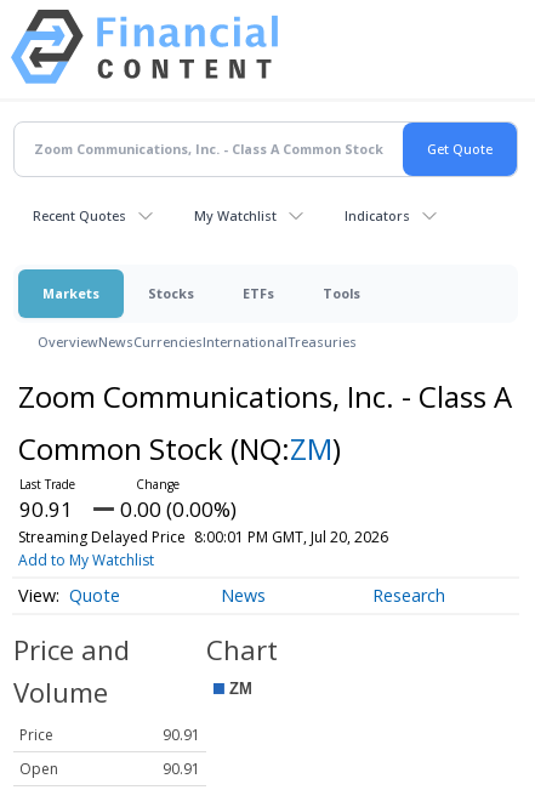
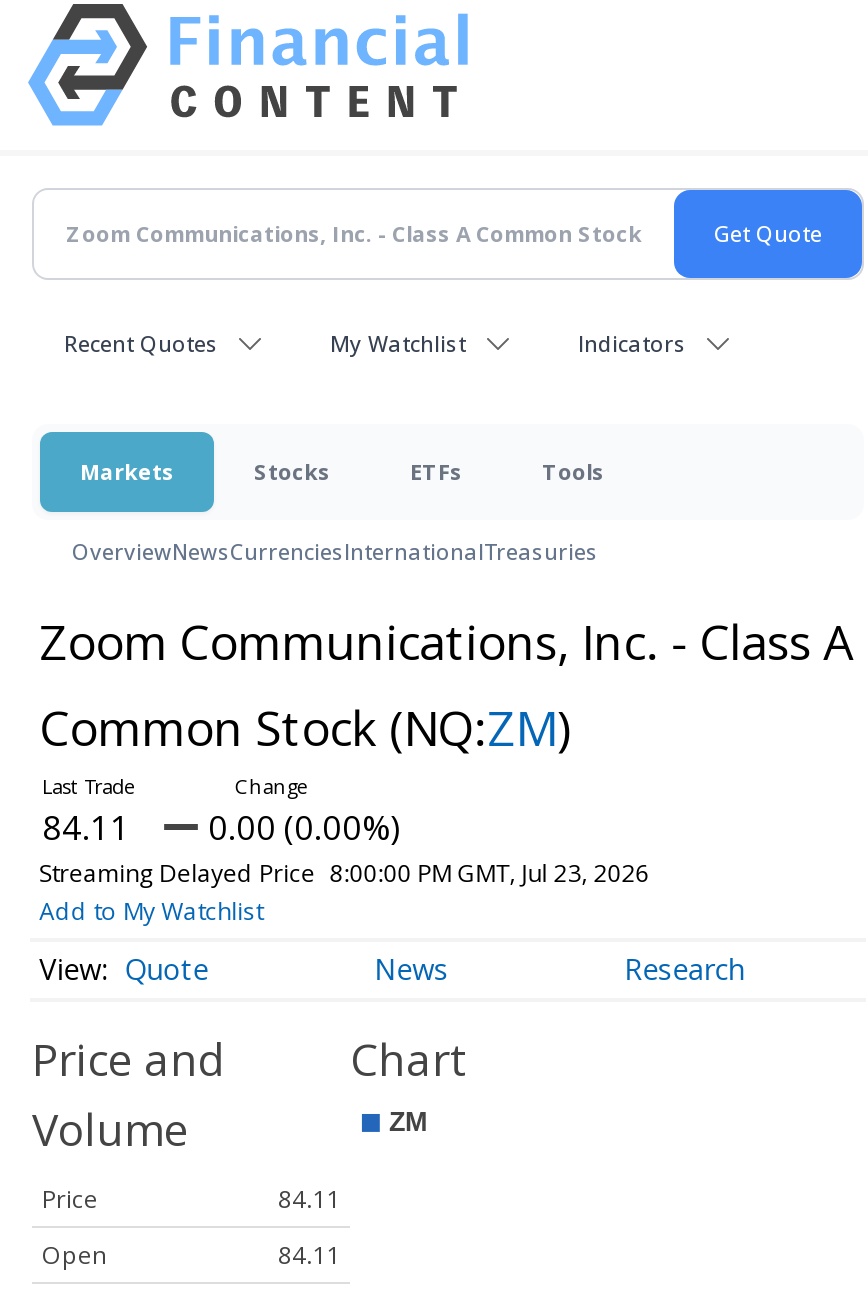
[19,495,237,523] 90.91 0.00 (0.00%) -> [42,804,400,850] 84.11 0.00 (0.00%)
[18,527,388,547] Streaming Delayed Price 8:00:01 PM GMT, Jul 20, 2026 -> [39,856,650,890] Streaming Delayed Price 8:00:00 PM GMT, Jul 23, 2026
[163,725,200,745] 90.91 -> [278,1182,340,1216] 84.11
[163,759,200,779] 90.91 -> [278,1238,340,1272] 84.11

